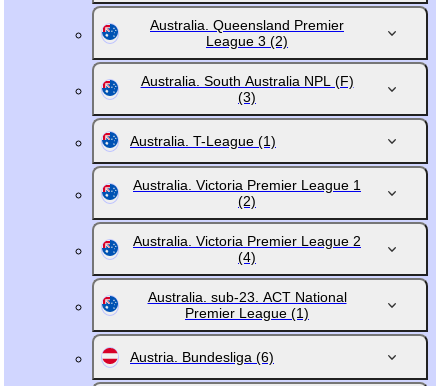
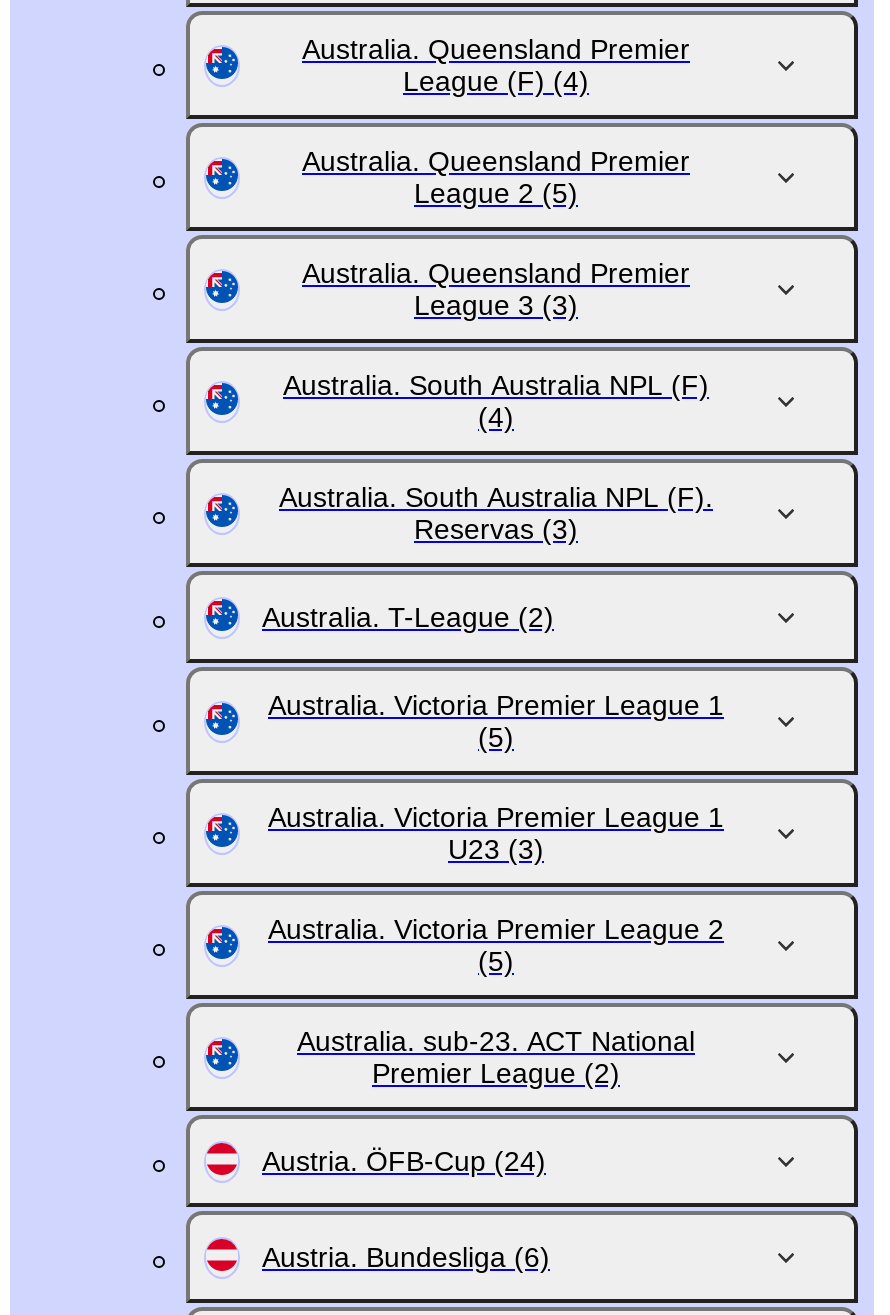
[206,33,288,49] League 3 (2) -> [302,65,690,321] League (F) (4) | Australia. Queensland Premier | League 2 (5) | Australia. Queensland Premier | League 3 (3)
[130,89,276,149] (3) | Australia. T-League (1) -> [262,401,713,633] (4) | Australia. South Australia NPL (F). | Reservas (3) | Australia. T-League (2)
[238,193,256,209] (2) -> [268,721,724,865] (5) | Australia. Victoria Premier League 1 | U23 (3)
[238,249,256,265] (4) -> [478,945,514,977] (5)
[185,305,309,321] Premier League (1) -> [262,1057,620,1177] Premier League (2) | Austria. ÖFB-Cup (24)

